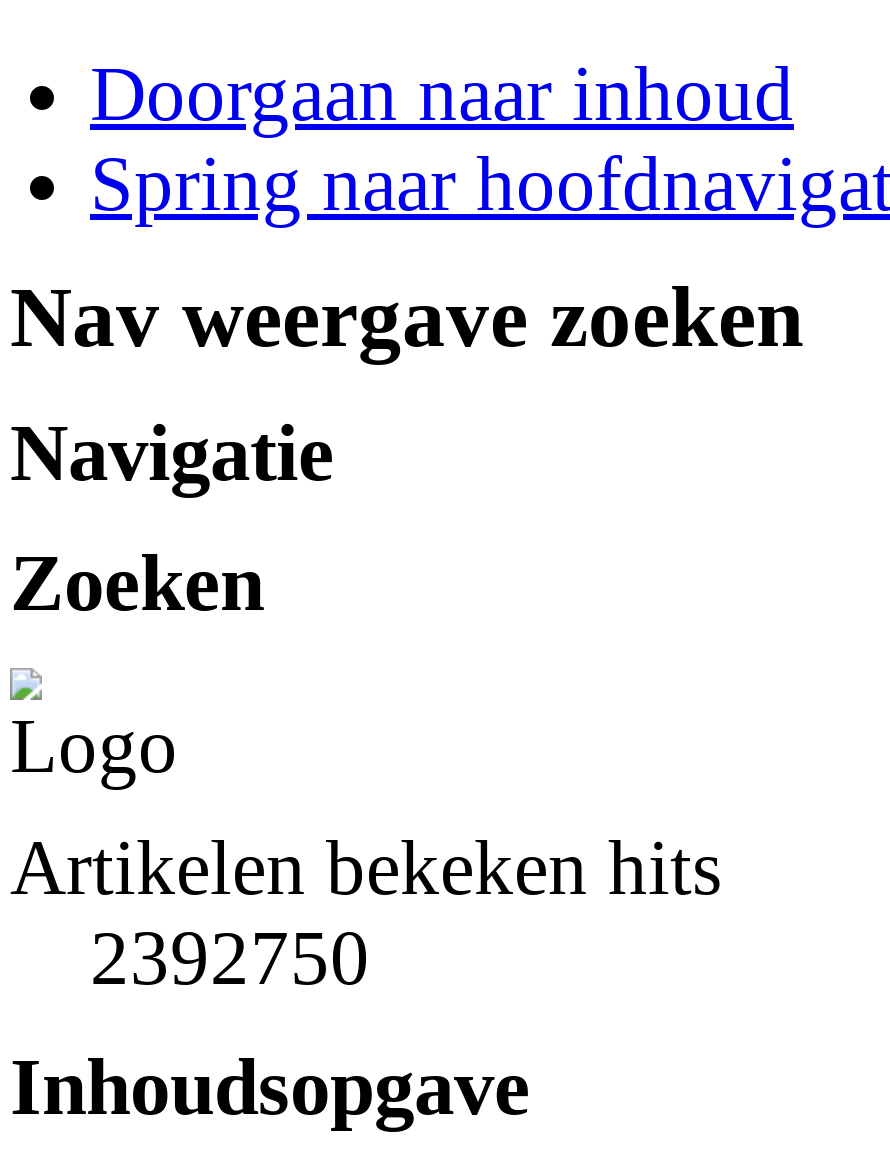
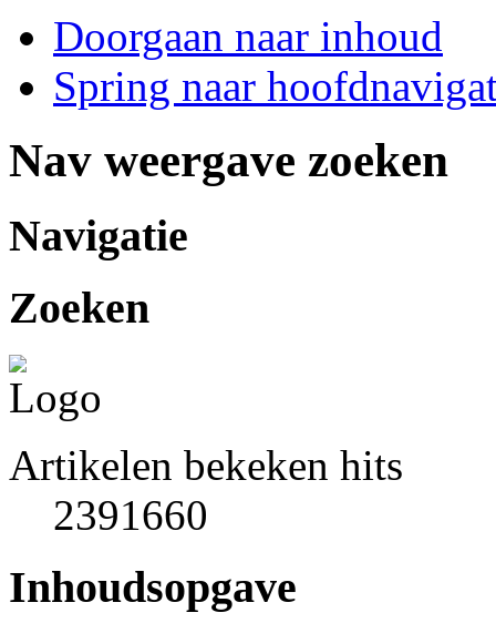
[90,914,370,1000] 2392750 -> [53,491,208,539] 2391660

